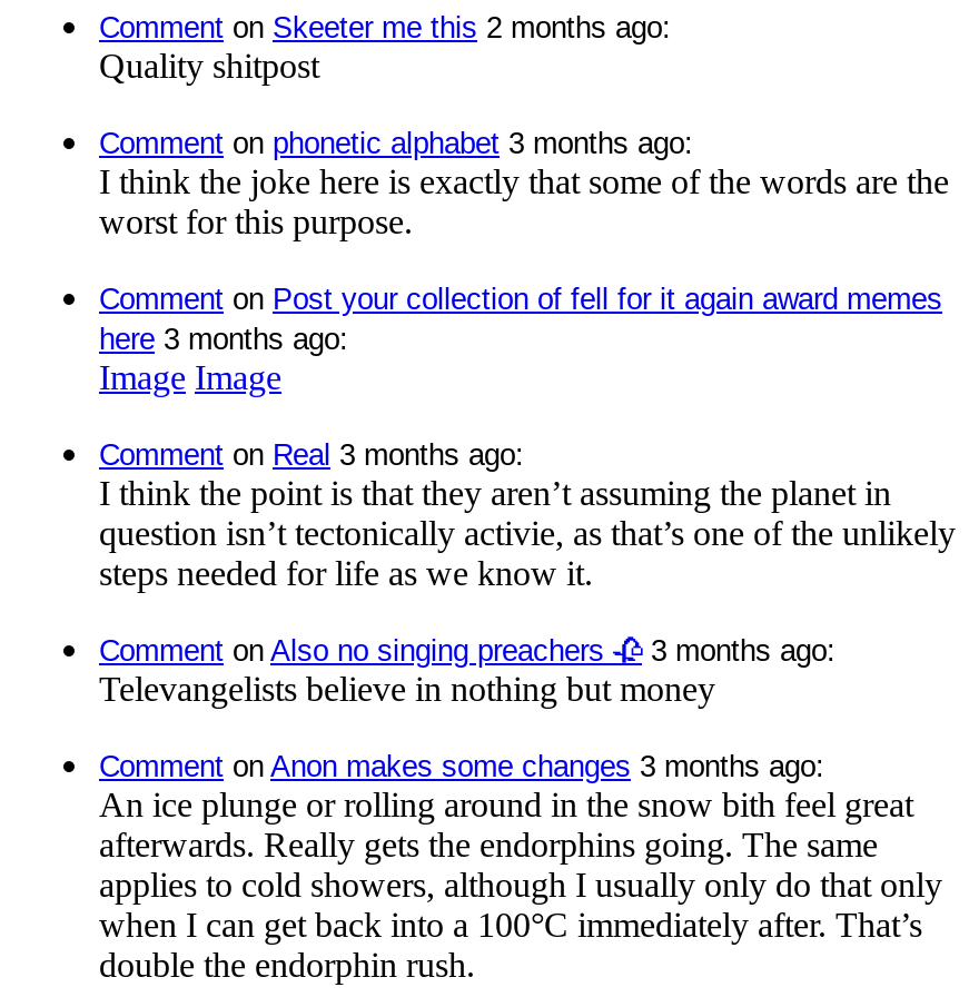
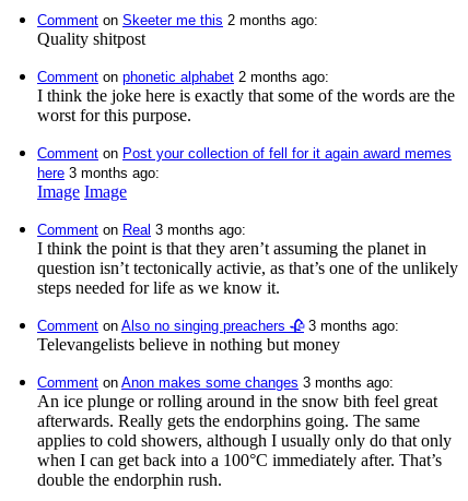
[99,127,693,160] Comment on phonetic alphabet 3 months ago: -> [37,69,329,85] Comment on phonetic alphabet 2 months ago:

